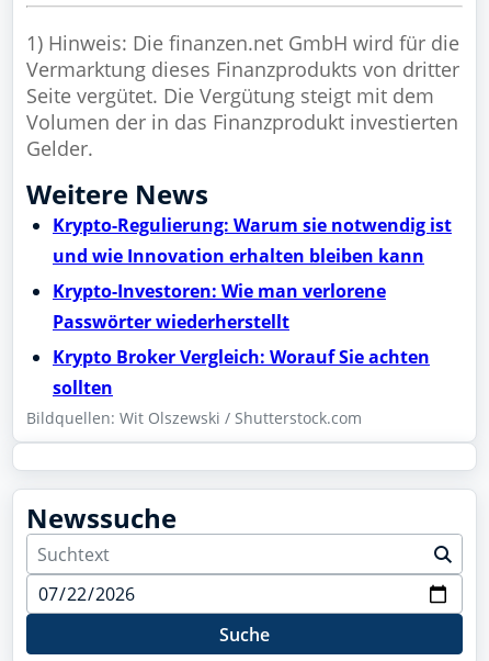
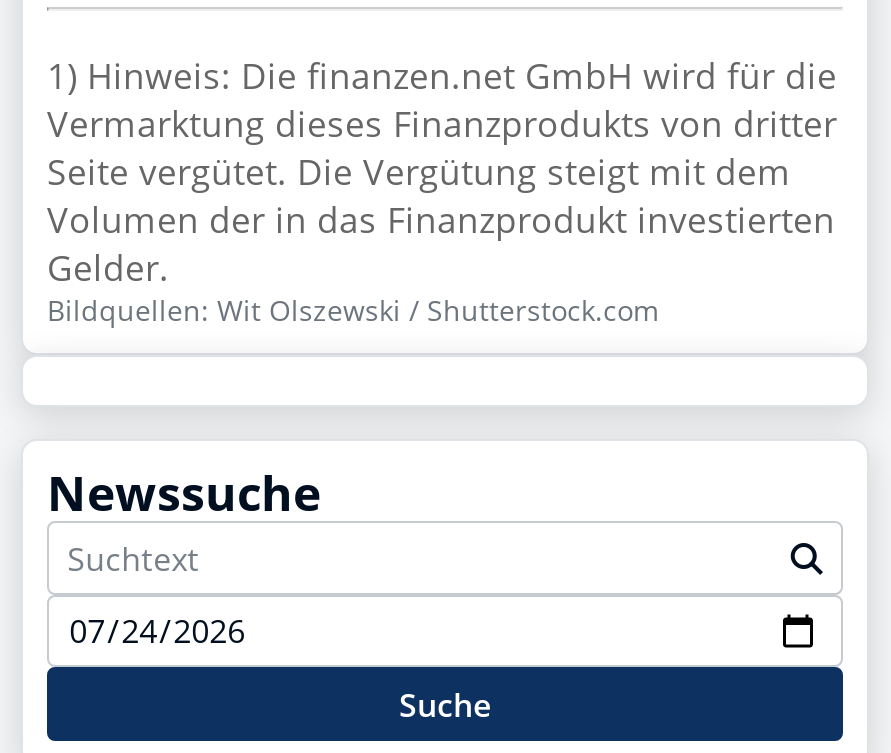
[26,176,452,400] Weitere News | Krypto-Regulierung: Warum sie notwendig ist | und wie Innovation erhalten bleiben kann | Krypto-Investoren: Wie man verlorene | Passwörter wiederherstellt | Krypto Broker Vergleich: Worauf Sie achten | sollten -> none

